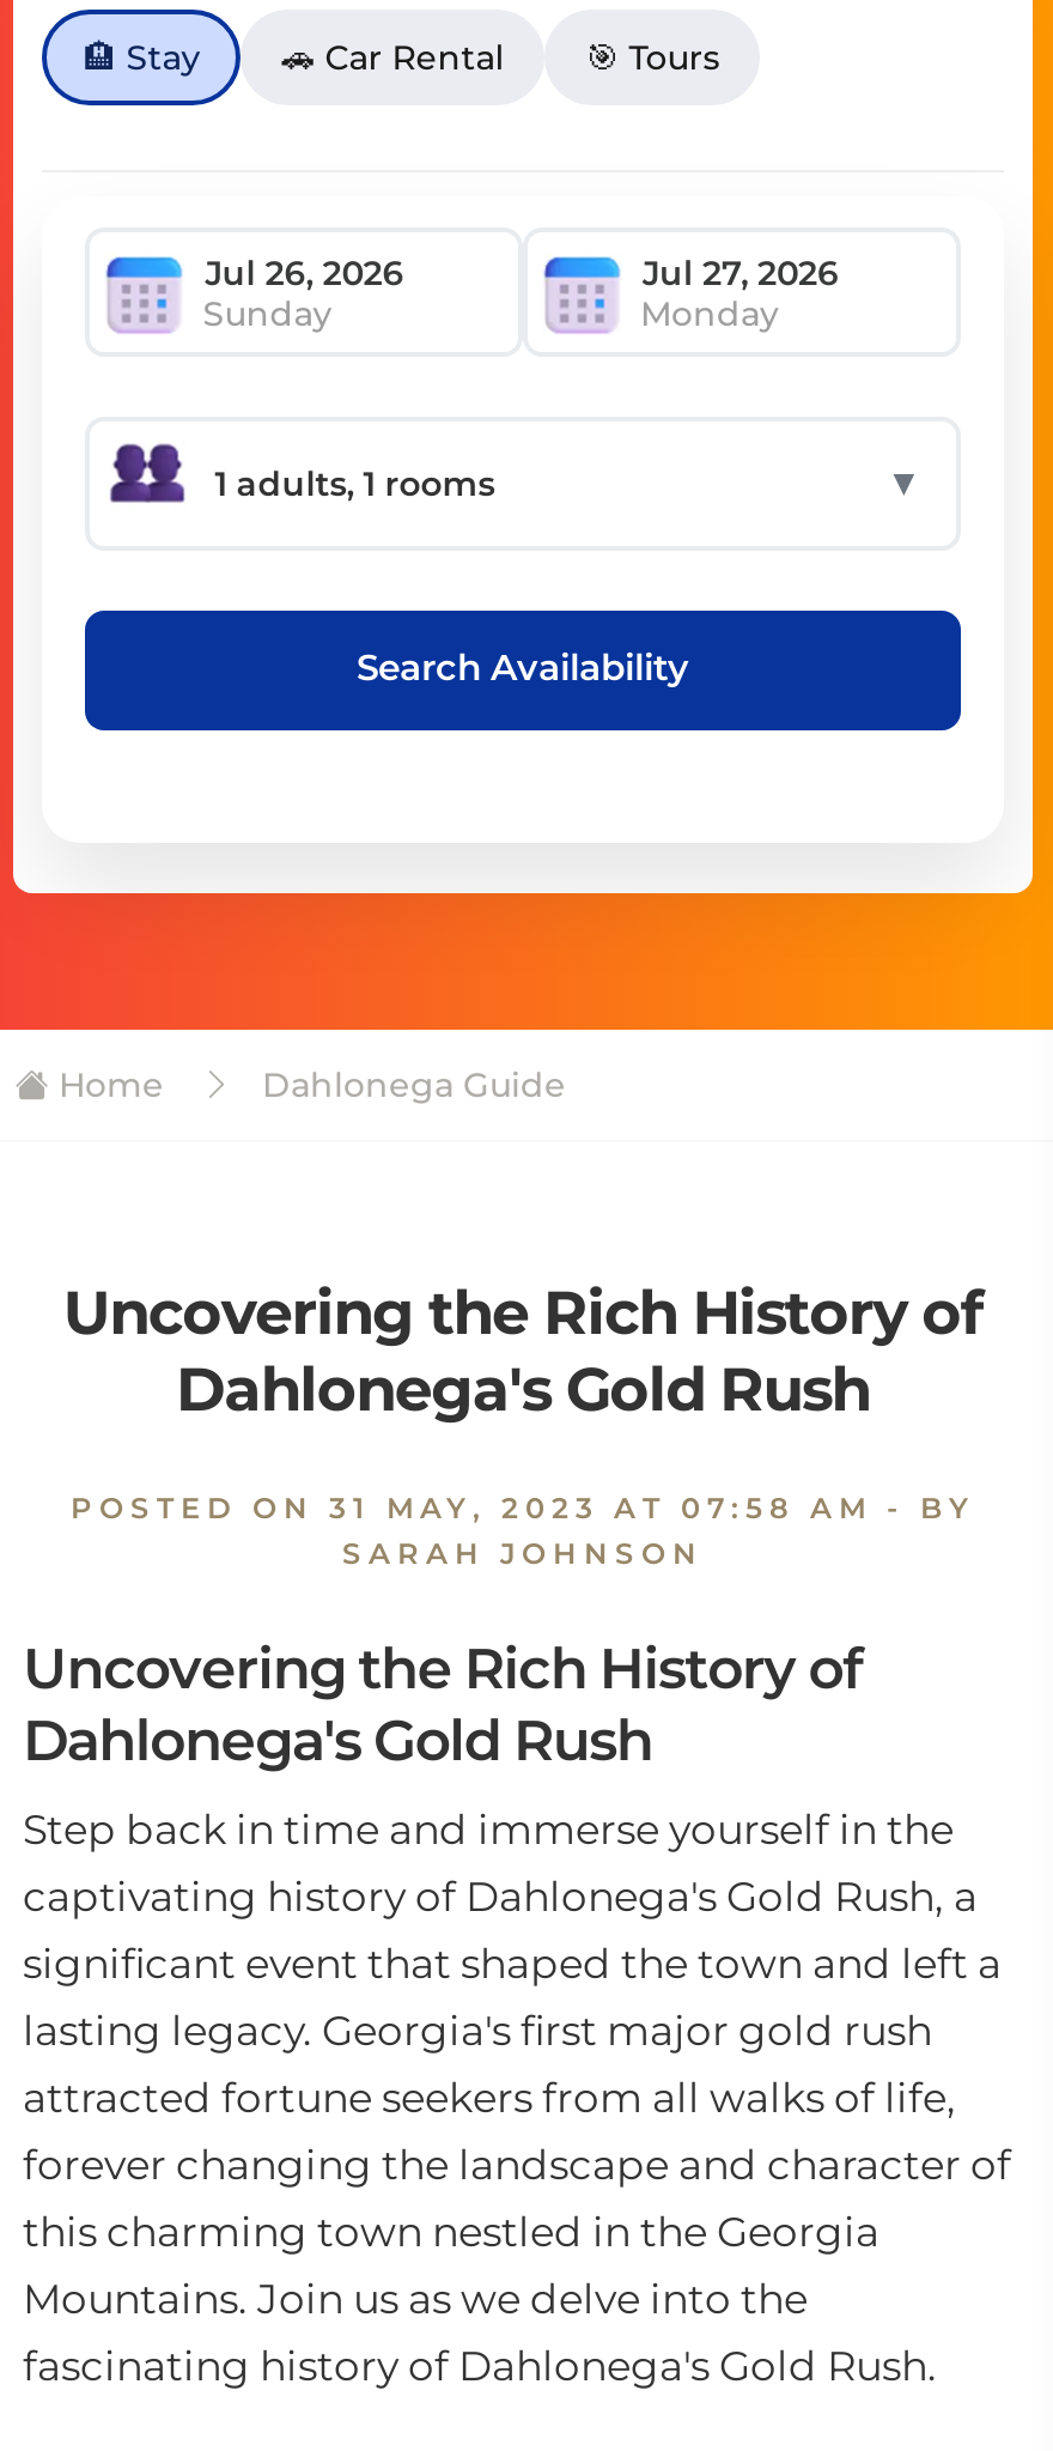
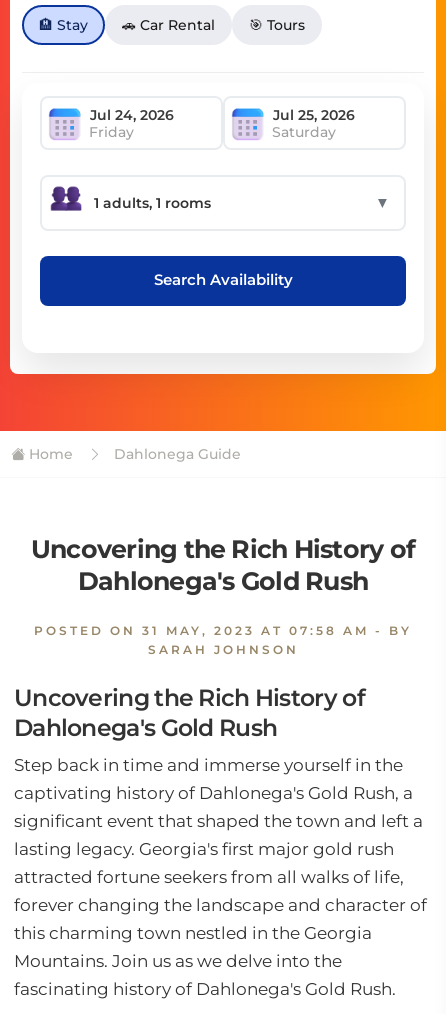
[203,292,779,335] Sunday | Monday -> [89,123,336,141] Friday | Saturday

